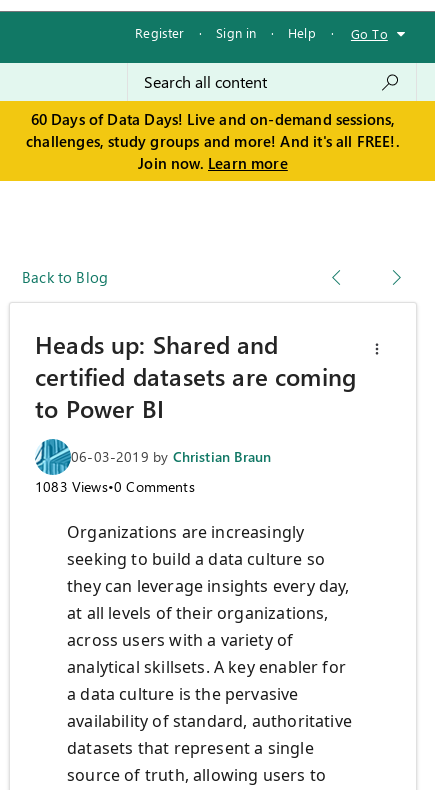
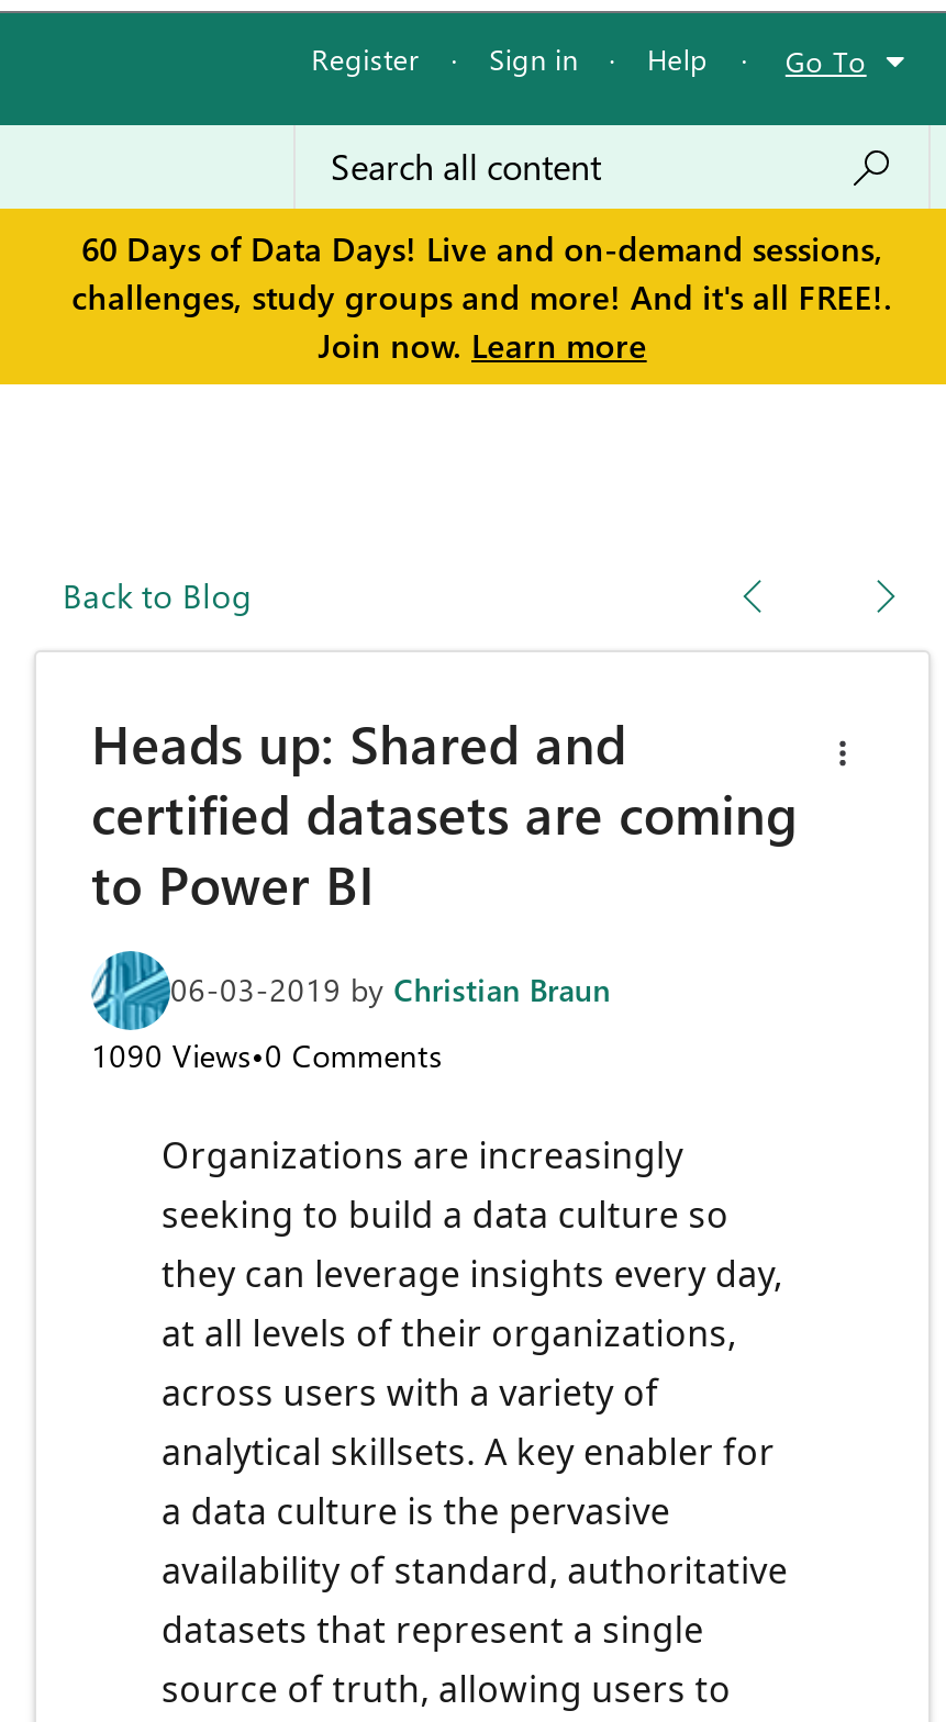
[35,477,195,496] 1083 Views•0 Comments -> [91,1035,442,1077] 1090 Views•0 Comments

